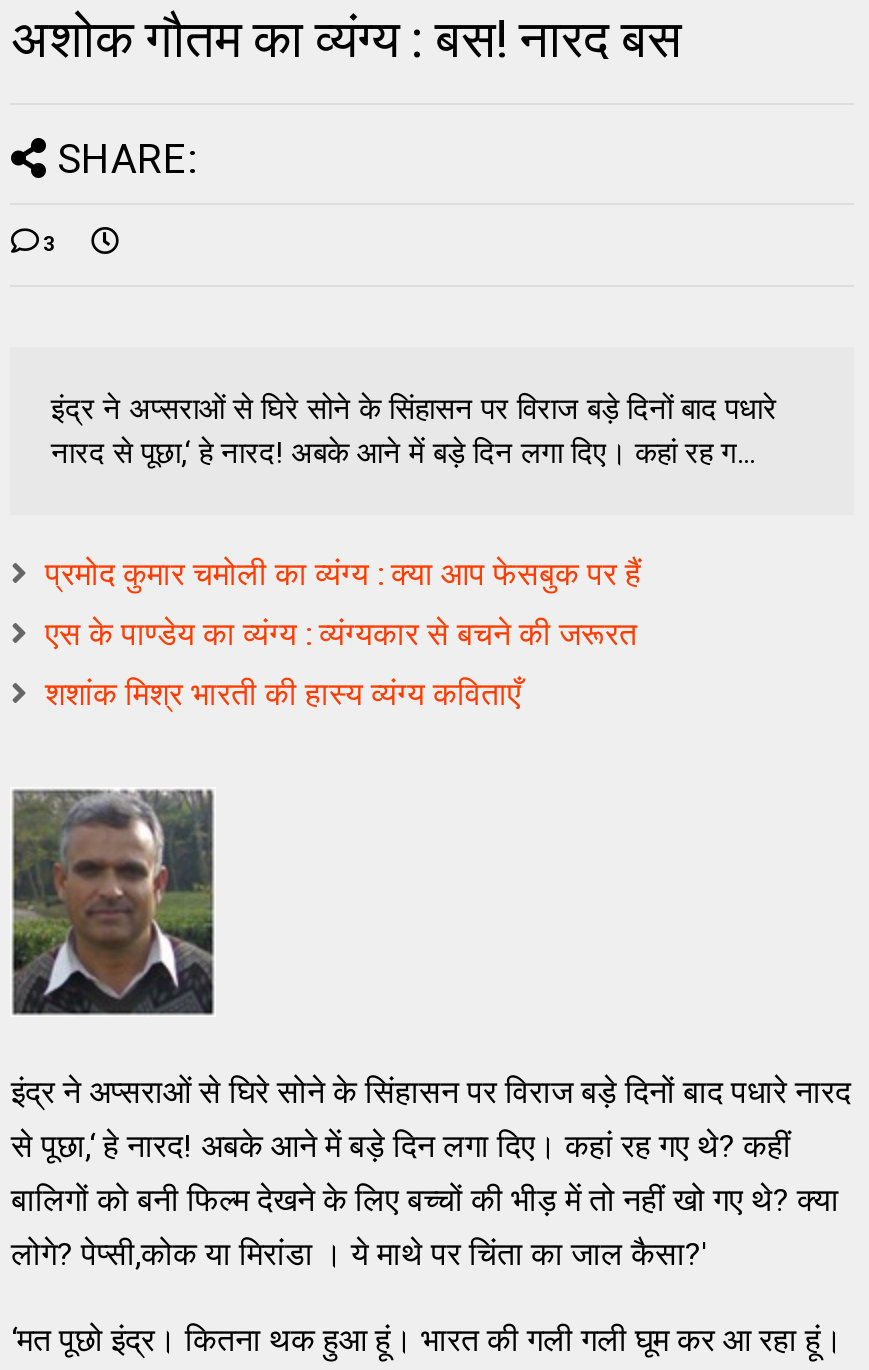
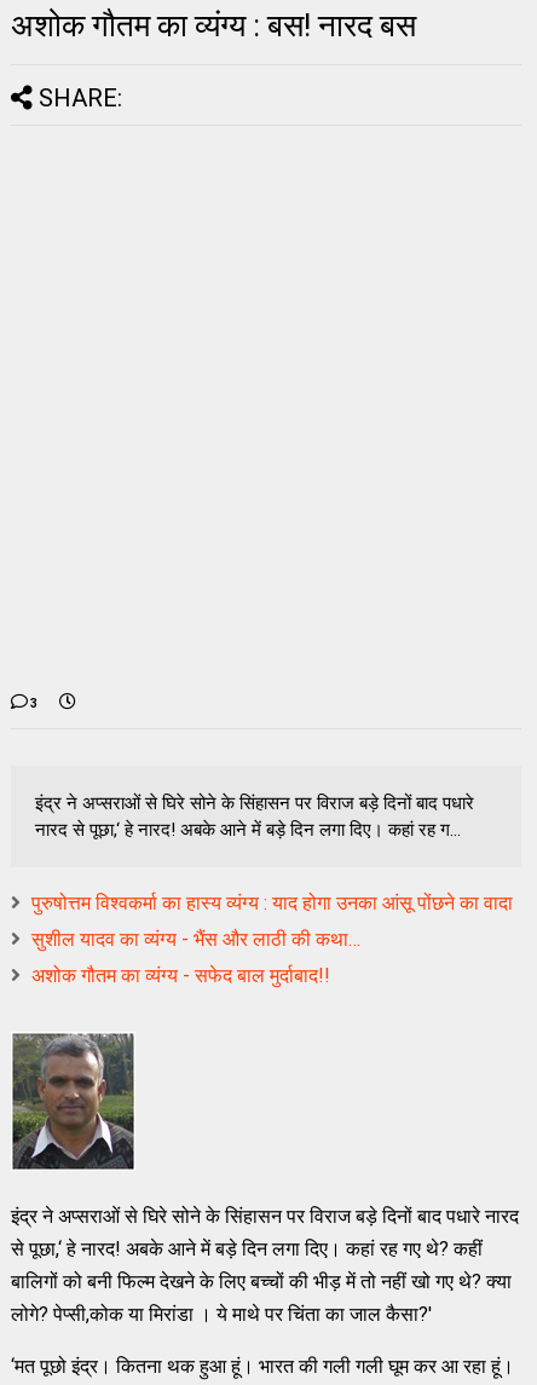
[45,555,641,593] प्रमोद कुमार चमोली का व्यंग्य : क्या आप फेसबुक पर हैं -> [32,891,513,914] पुरुषोत्तम विश्वकर्मा का हास्य व्यंग्य : याद होगा उनका आंसू पोंछने का वादा
[45,615,637,653] एस के पाण्डेय का व्यंग्य : व्यंग्यकार से बचने की जरूरत -> [32,928,361,951] सुशील यादव का व्यंग्य - भैंस और लाठी की कथा…
[45,675,521,713] शशांक मिश्र भारती की हास्य व्यंग्य कविताएँ -> [32,964,331,987] अशोक गौतम का व्‍यंग्‍य - सफेद बाल मुर्दाबाद!!

